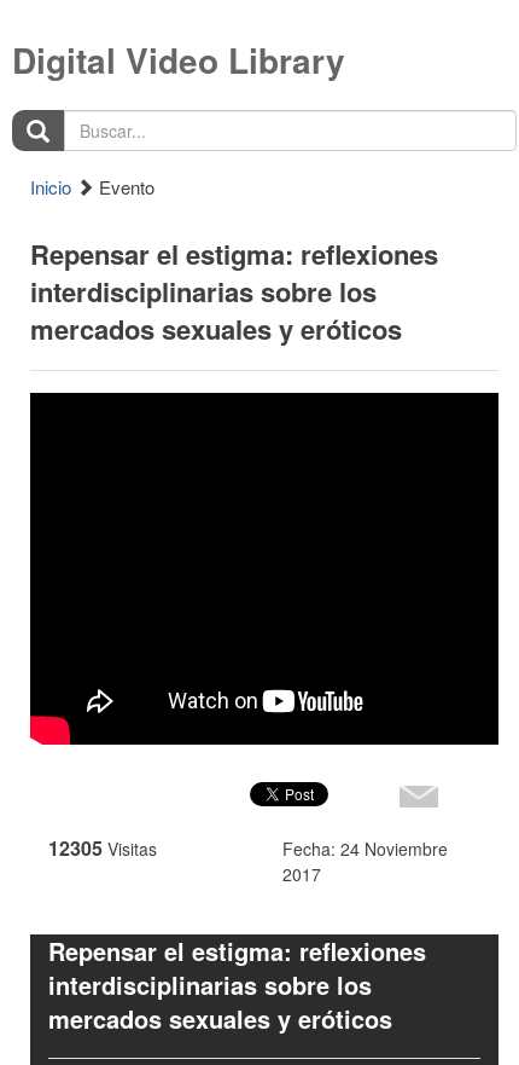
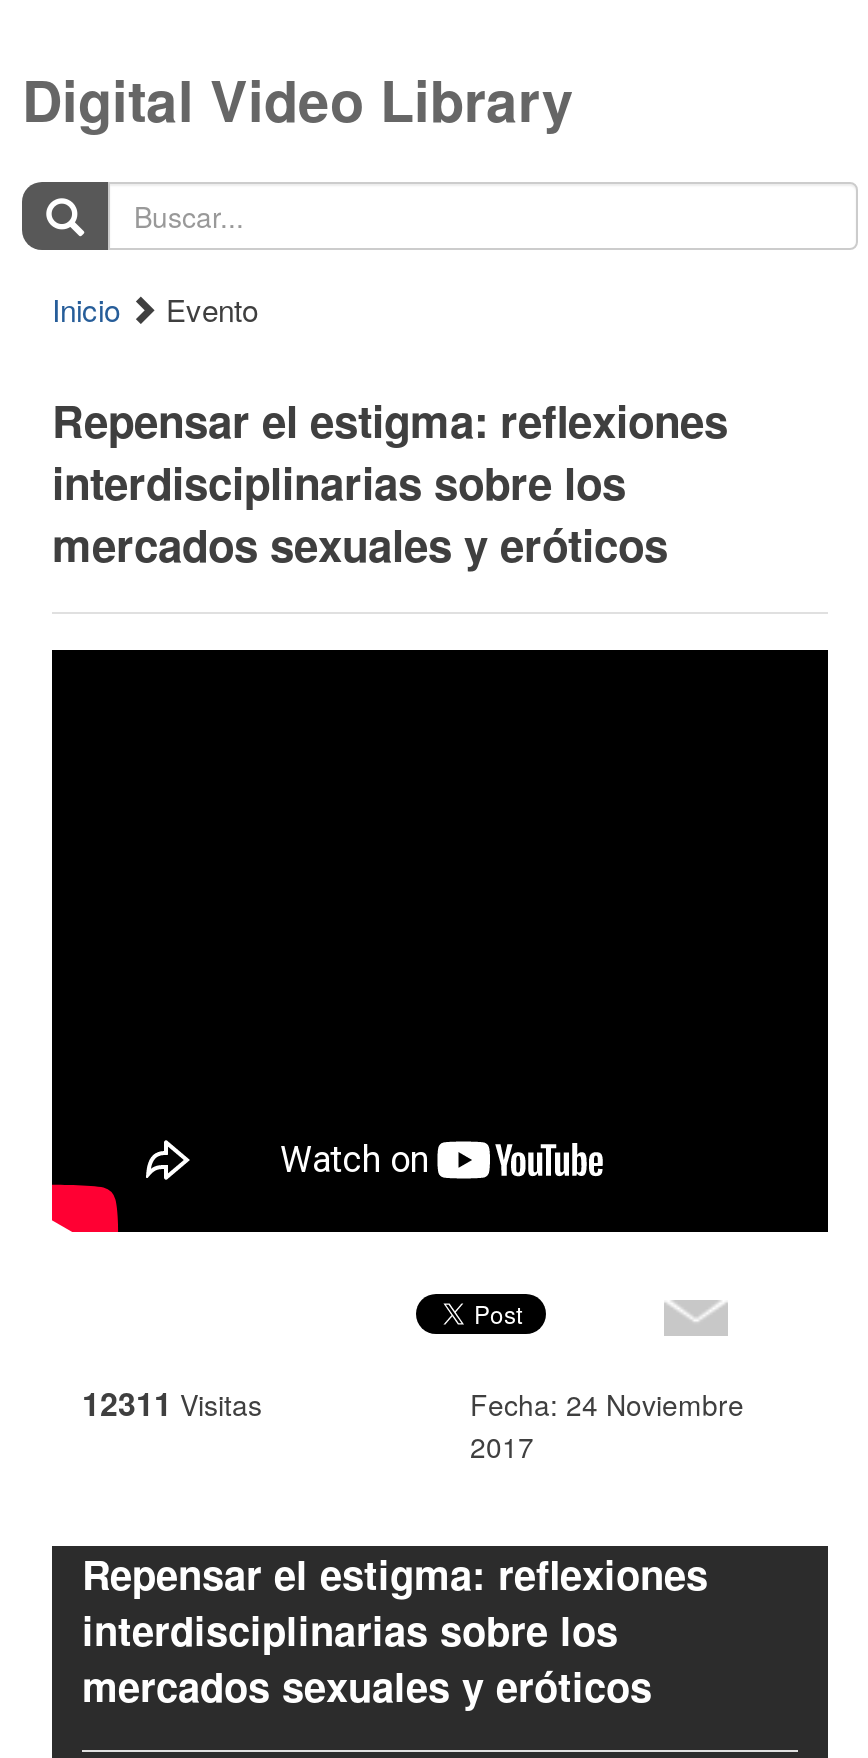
[48,834,157,862] 12305 Visitas -> [82,1380,262,1426] 12311 Visitas

